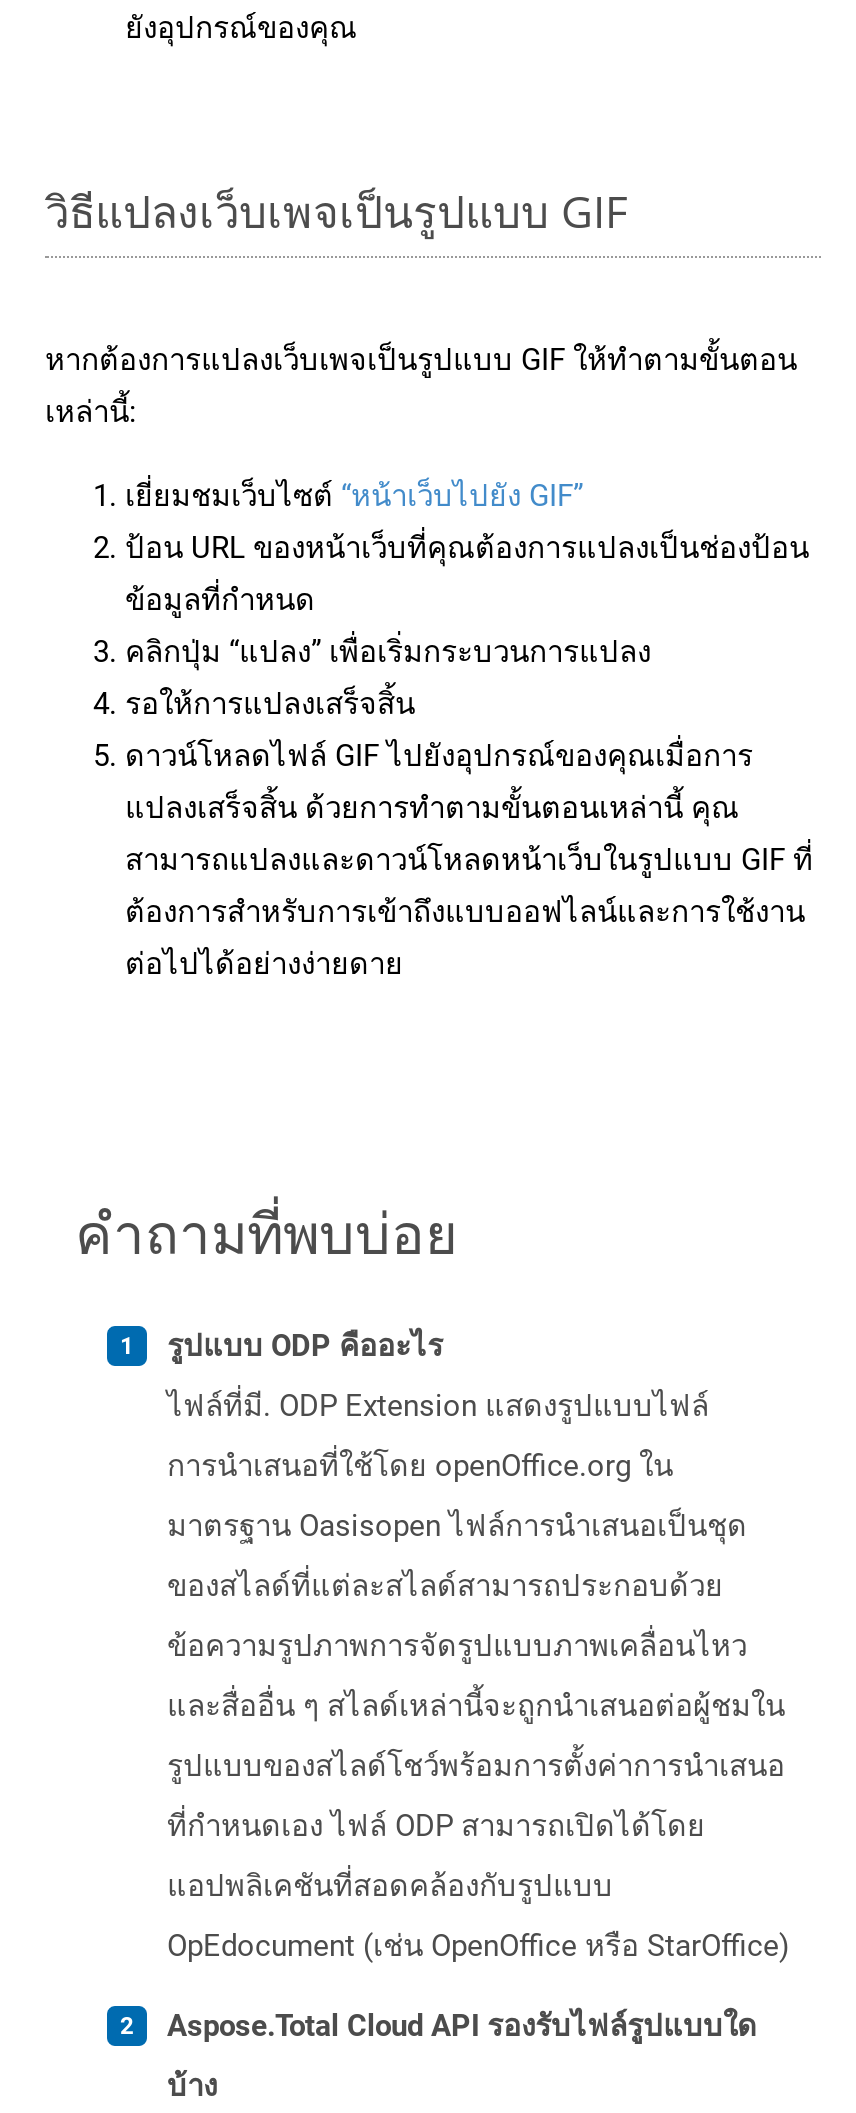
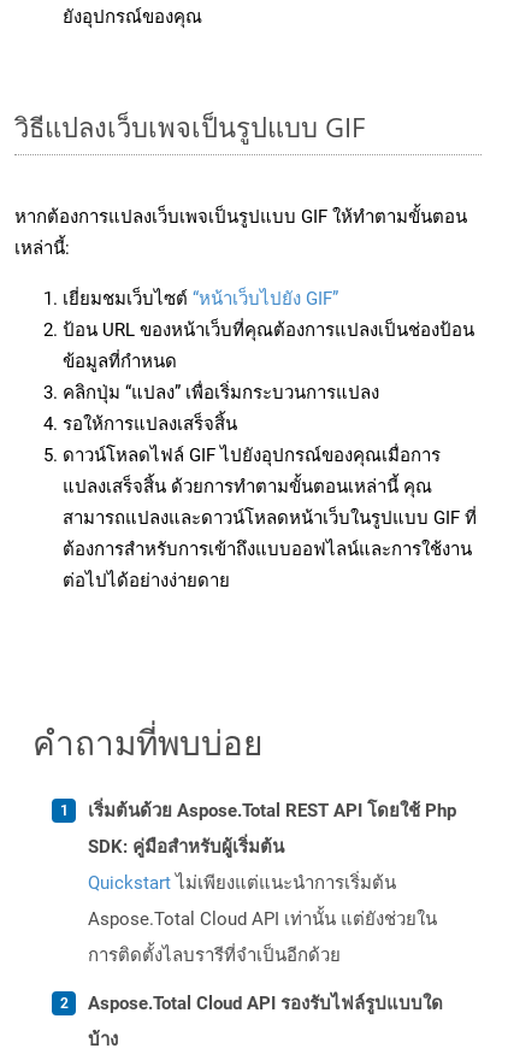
[167,1328,789,1964] รูปแบบ ODP คืออะไร | ไฟล์ที่มี. ODP Extension แสดงรูปแบบไฟล์ | การนำเสนอที่ใช้โดย openOffice.org ใน | มาตรฐาน Oasisopen ไฟล์การนำเสนอเป็นชุด | ของสไลด์ที่แต่ละสไลด์สามารถประกอบด้วย | ข้อความรูปภาพการจัดรูปแบบภาพเคลื่อนไหว | และสื่ออื่น ๆ สไลด์เหล่านี้จะถูกนำเสนอต่อผู้ชมใน | รูปแบบของสไลด์โชว์พร้อมการตั้งค่าการนำเสนอ | ที่กำหนดเอง ไฟล์ ODP สามารถเปิดได้โดย | แอปพลิเคชันที่สอดคล้องกับรูปแบบ | OpEdocument (เช่น OpenOffice หรือ StarOffice) -> [88,800,456,966] เริ่มต้นด้วย Aspose.Total REST API โดยใช้ Php | SDK: คู่มือสำหรับผู้เริ่มต้น | Quickstartไม่เพียงแต่แนะนำการเริ่มต้น | Aspose.Total Cloud API เท่านั้น แต่ยังช่วยใน | การติดตั้งไลบรารีที่จำเป็นอีกด้วย

